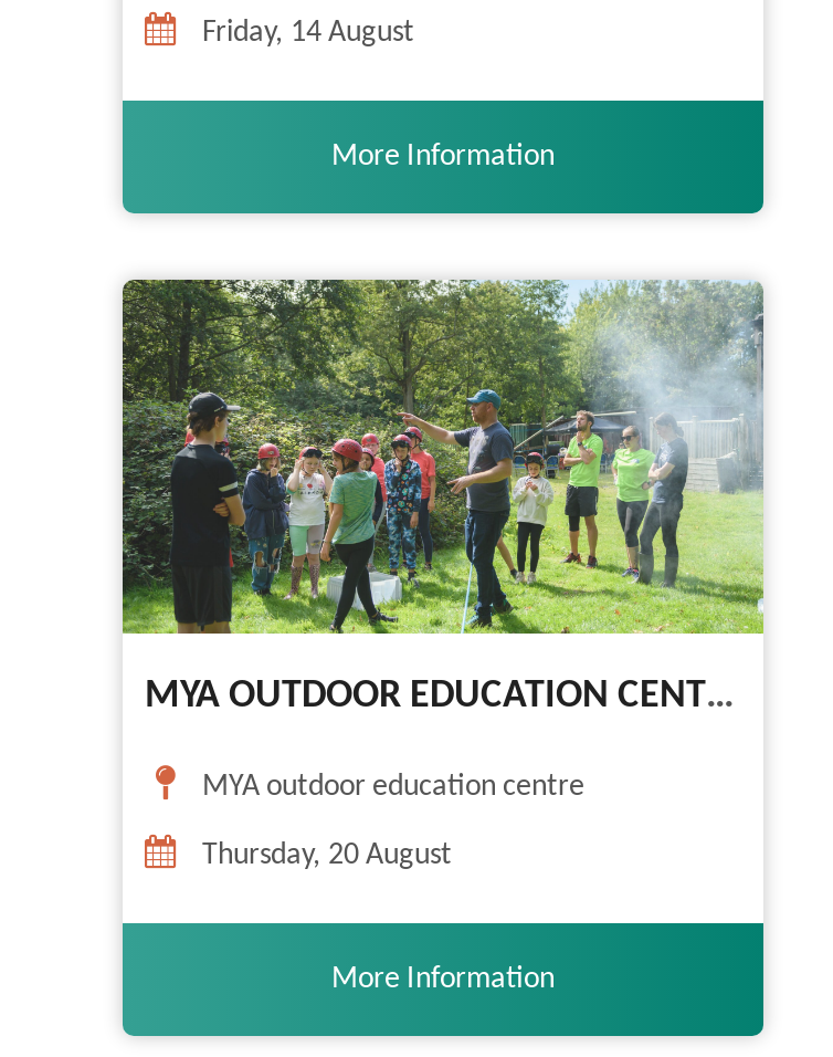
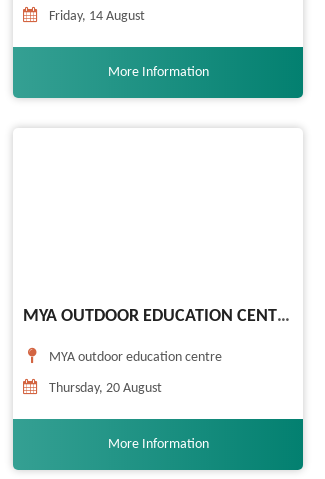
[120,278,766,636] [image] -> none

